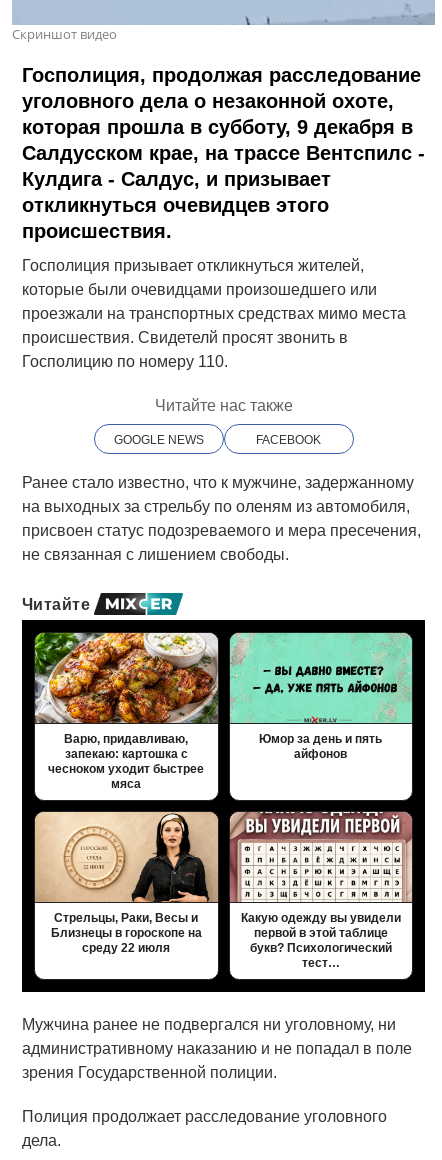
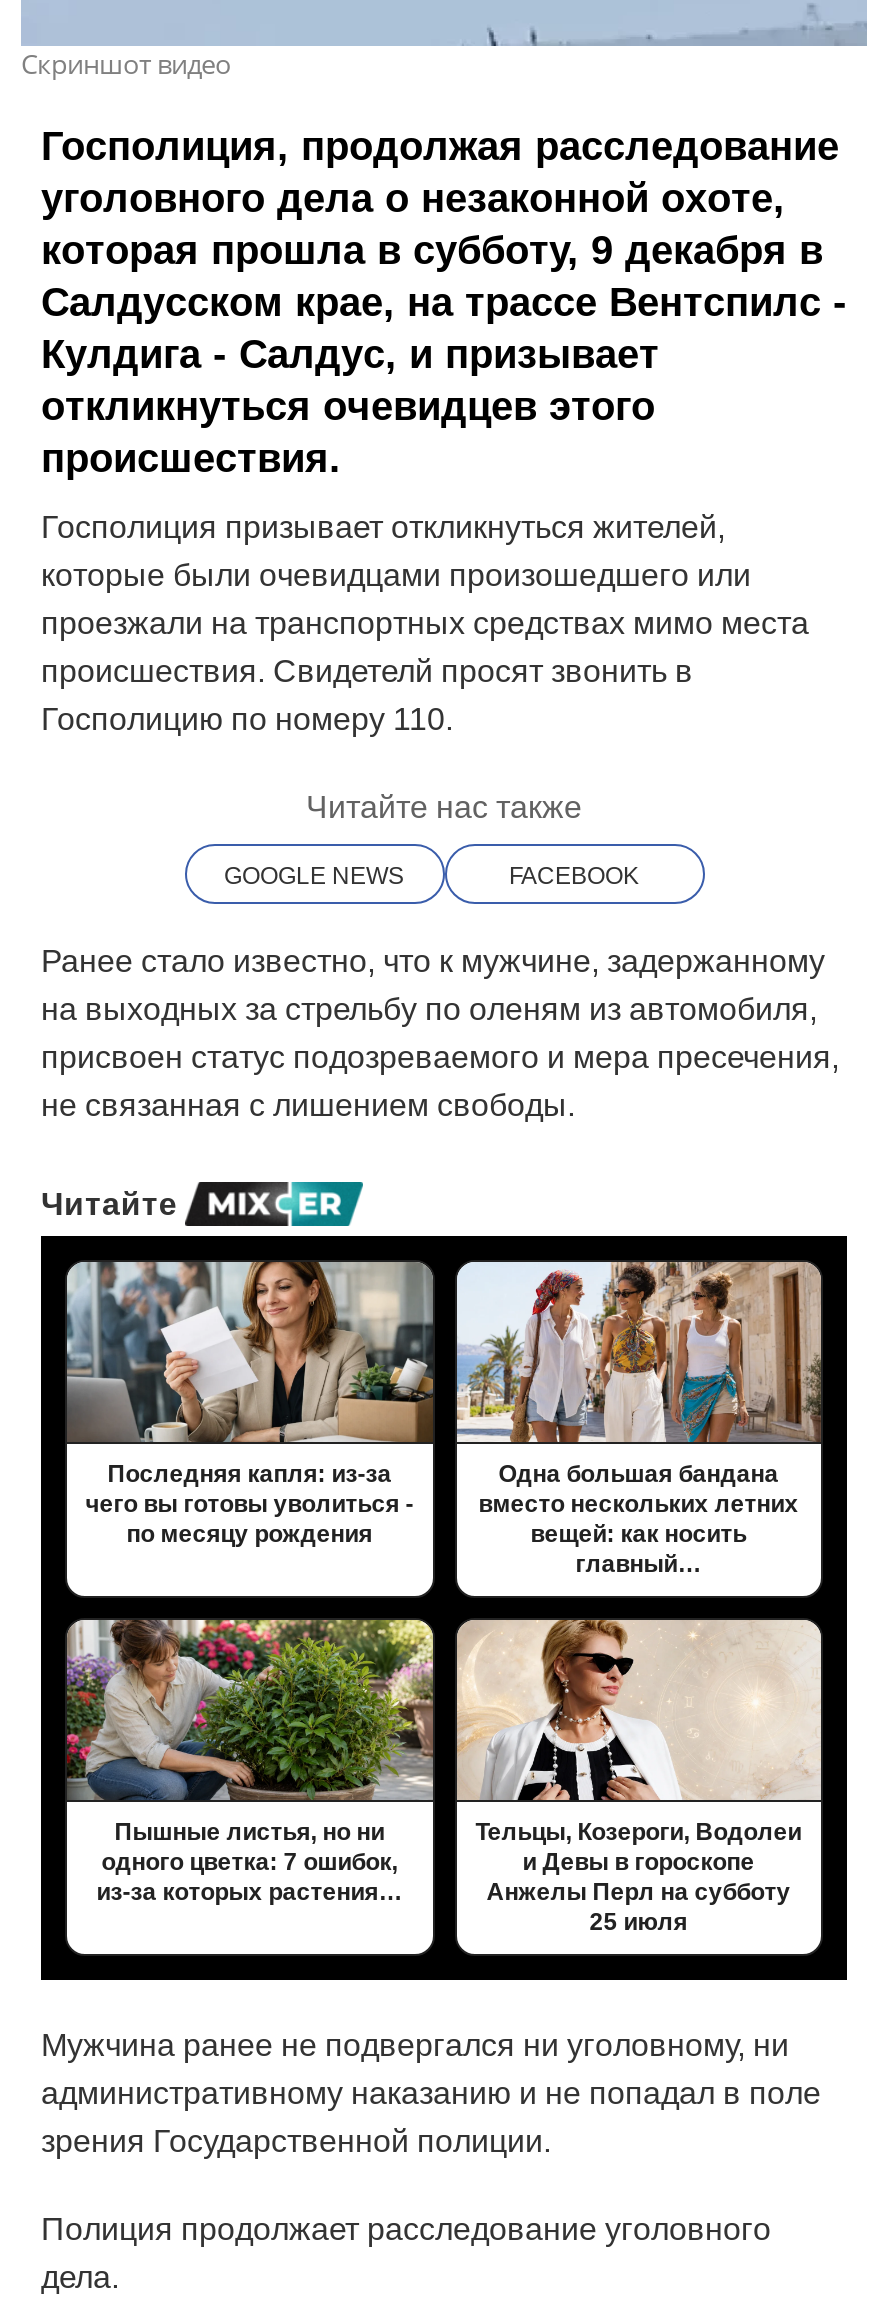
[34,632,219,791] [image] | Варю, придавливаю, | запекаю: картошка с | чесноком уходит быстрее | мяса -> [65,1260,435,1548] [image] | Последняя капля: из-за | чего вы готовы уволиться - | по месяцу рождения
[230,632,413,761] [image] | Юмор за день и пять | айфонов -> [457,1260,821,1578] [image] | Одна большая бандана | вместо нескольких летних | вещей: как носить | главный…
[34,811,218,955] [image] | Стрельцы, Раки, Весы и | Близнецы в гороскопе на | среду 22 июля -> [65,1618,433,1906] [image] | Пышные листья, но ни | одного цветка: 7 ошибок, | из-за которых растения…
[229,811,413,970] [image] | Какую одежду вы увидели | первой в этой таблице | букв? Психологический | тест… -> [455,1618,823,1936] [image] | Тельцы, Козероги, Водолеи | и Девы в гороскопе | Анжелы Перл на субботу | 25 июля

